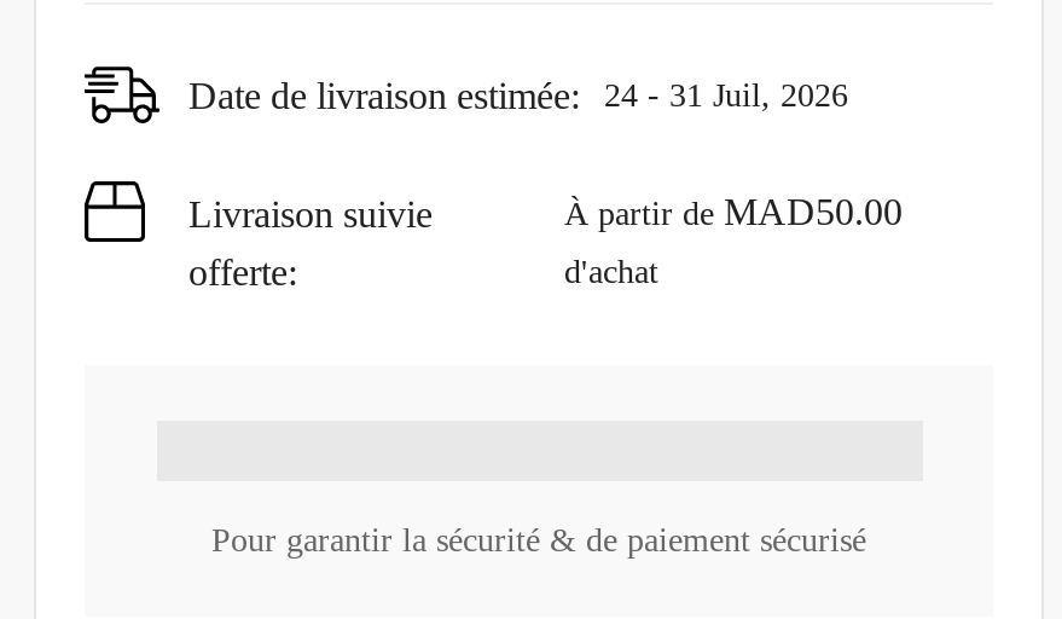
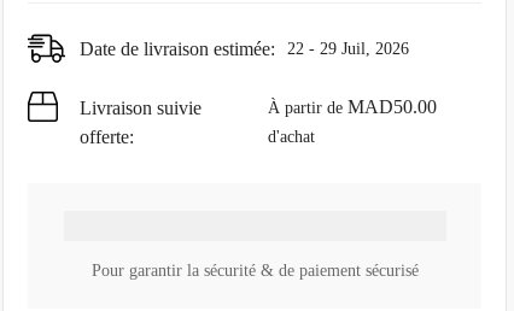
[188,74,848,115] Date de livraison estimée: 24 - 31 Juil, 2026 -> [80,38,409,59] Date de livraison estimée: 22 - 29 Juil, 2026

